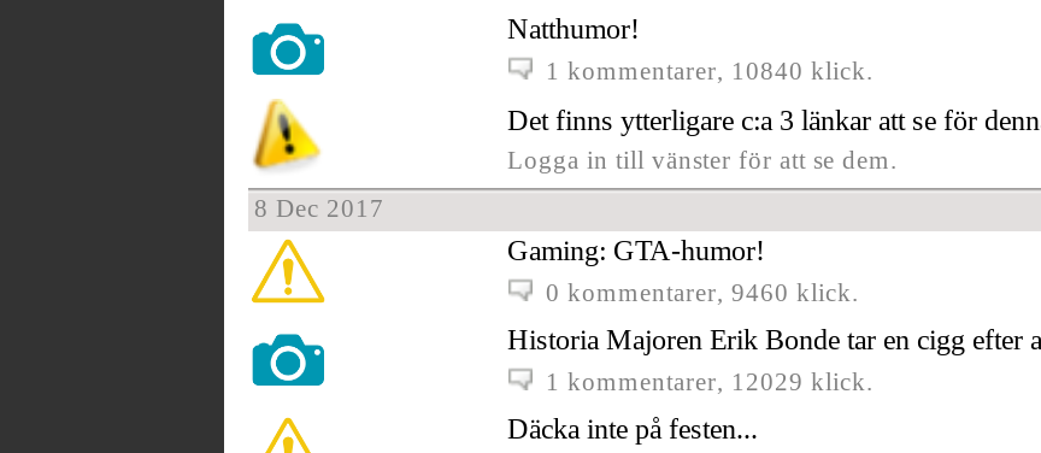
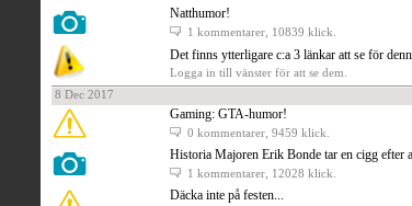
[546,58,874,84] 1 kommentarer, 10840 klick. -> [187,26,336,38] 1 kommentarer, 10839 klick.
[546,280,859,306] 0 kommentarer, 9460 klick. -> [187,127,329,139] 0 kommentarer, 9459 klick.
[546,369,874,395] 1 kommentarer, 12029 klick. -> [187,168,336,180] 1 kommentarer, 12028 klick.

